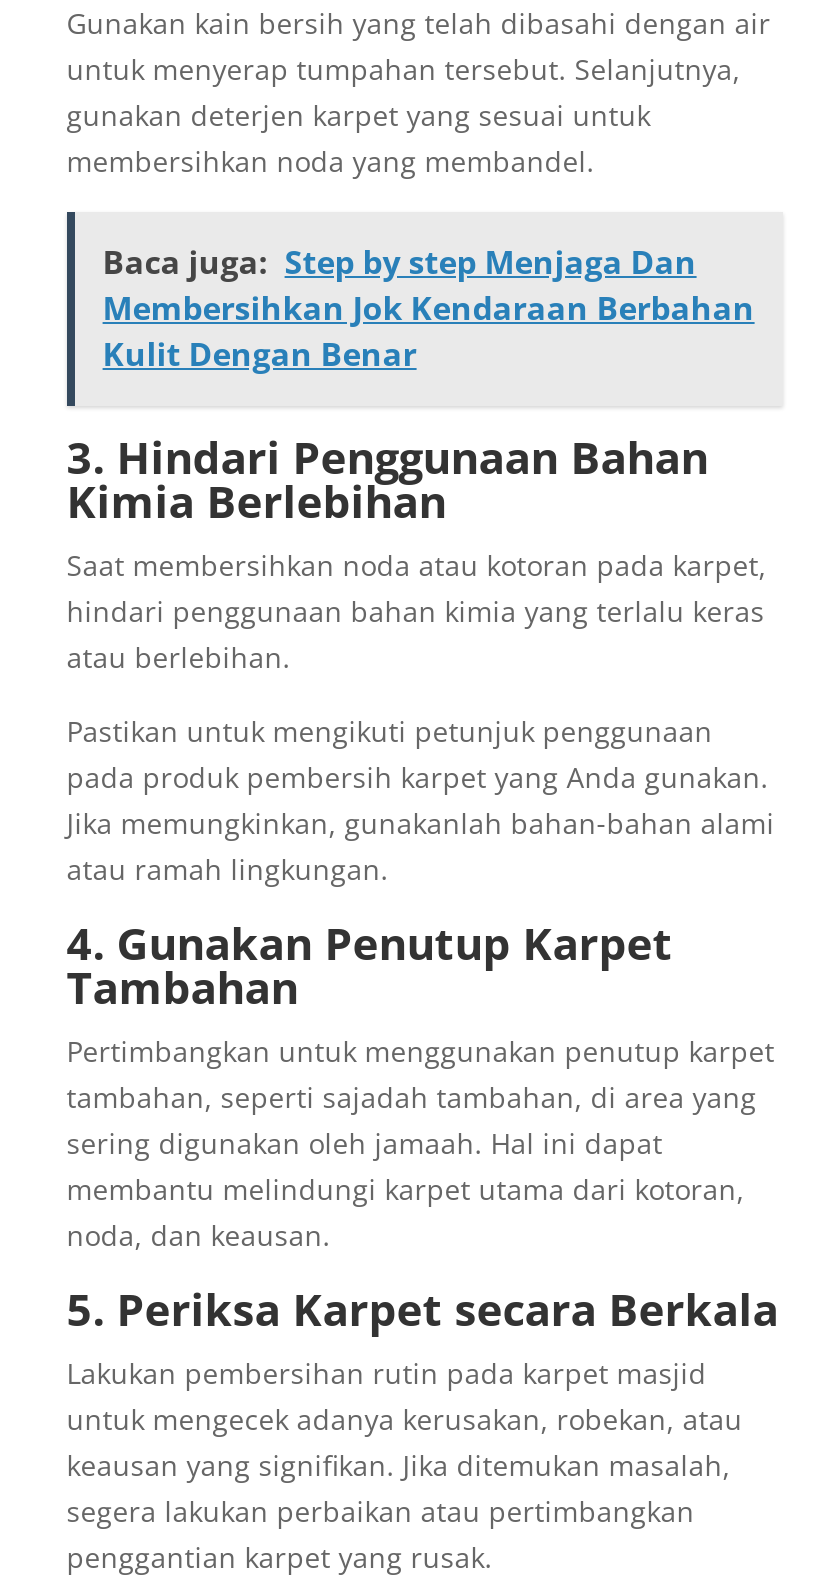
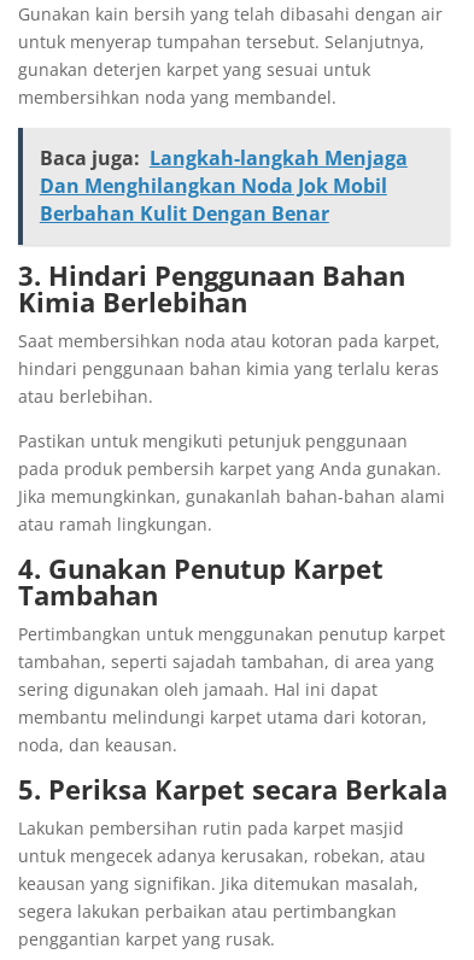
[103,240,755,376] Baca juga: Step by step Menjaga Dan | Membersihkan Jok Kendaraan Berbahan | Kulit Dengan Benar -> [40,145,407,227] Baca juga: Langkah-langkah Menjaga | Dan Menghilangkan Noda Jok Mobil | Berbahan Kulit Dengan Benar

